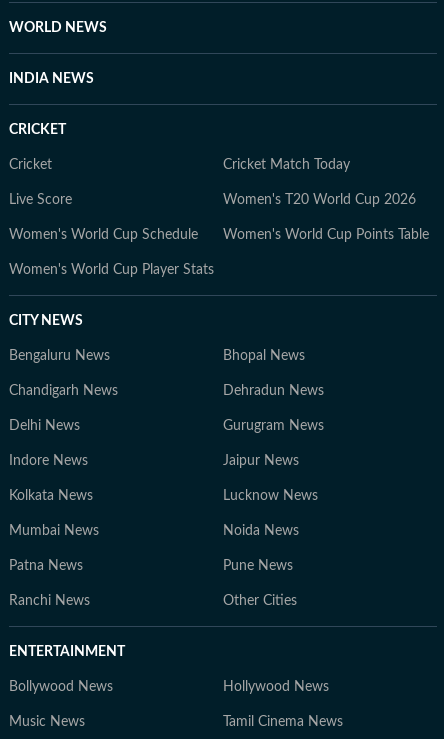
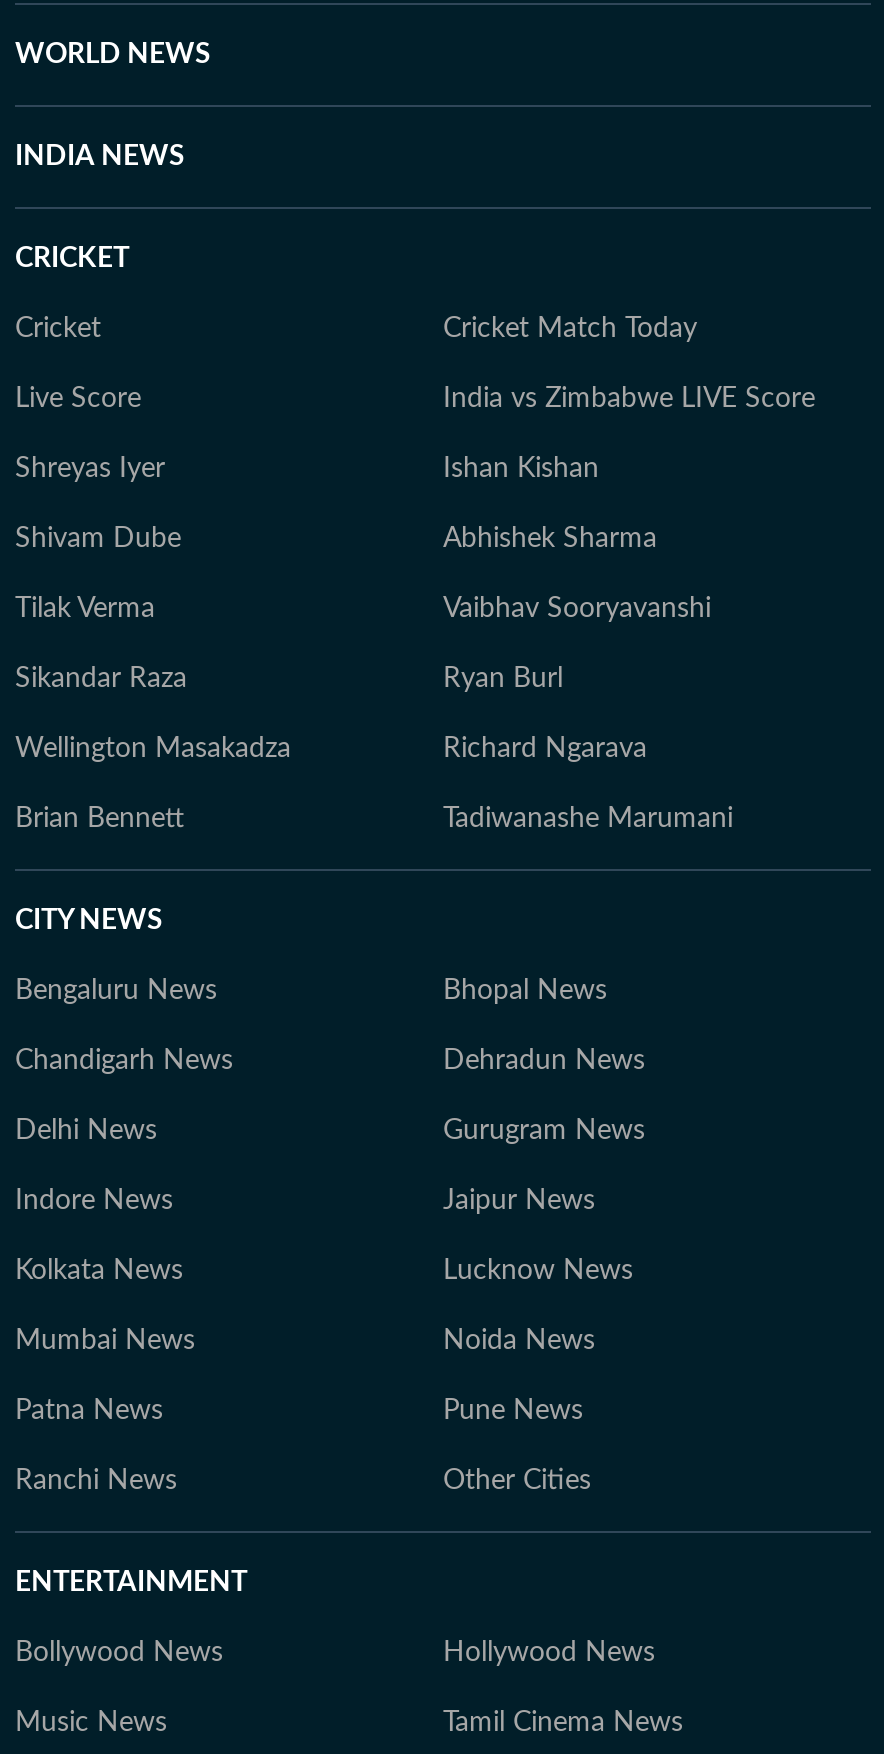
[9,193,429,277] Women's T20 World Cup 2026 | Women's World Cup Schedule | Women's World Cup Points Table | Women's World Cup Player Stats -> [15,384,815,832] India vs Zimbabwe LIVE Score | Shreyas Iyer | Ishan Kishan | Shivam Dube | Abhishek Sharma | Tilak Verma | Vaibhav Sooryavanshi | Sikandar Raza | Ryan Burl | Wellington Masakadza | Richard Ngarava | Brian Bennett | Tadiwanashe Marumani

